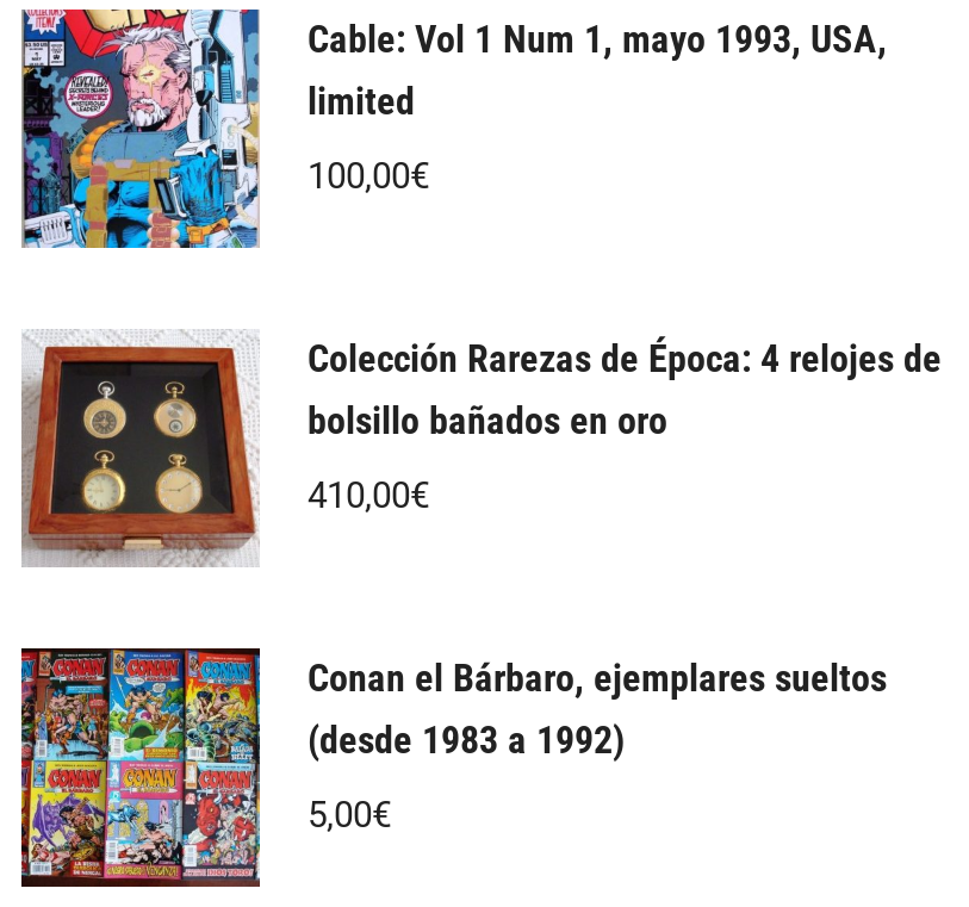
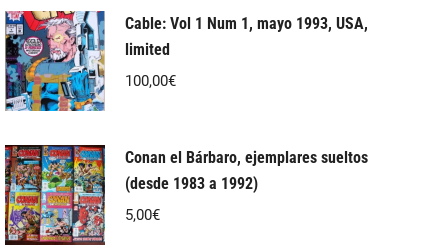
[21,329,942,565] [image] | Colección Rarezas de Época: 4 relojes de | bolsillo bañados en oro | 410,00€ -> none

